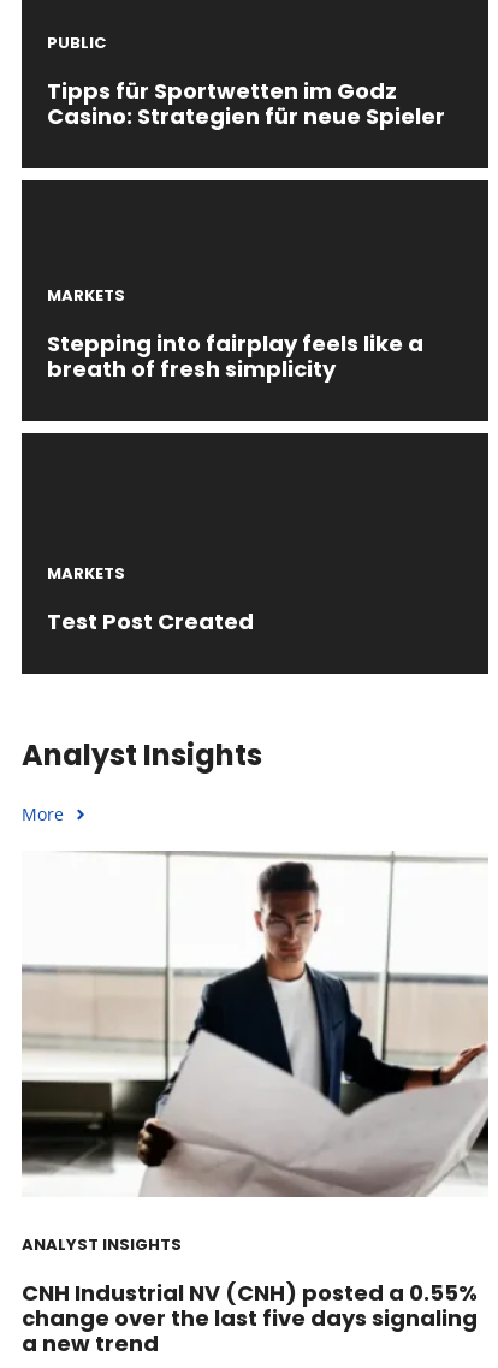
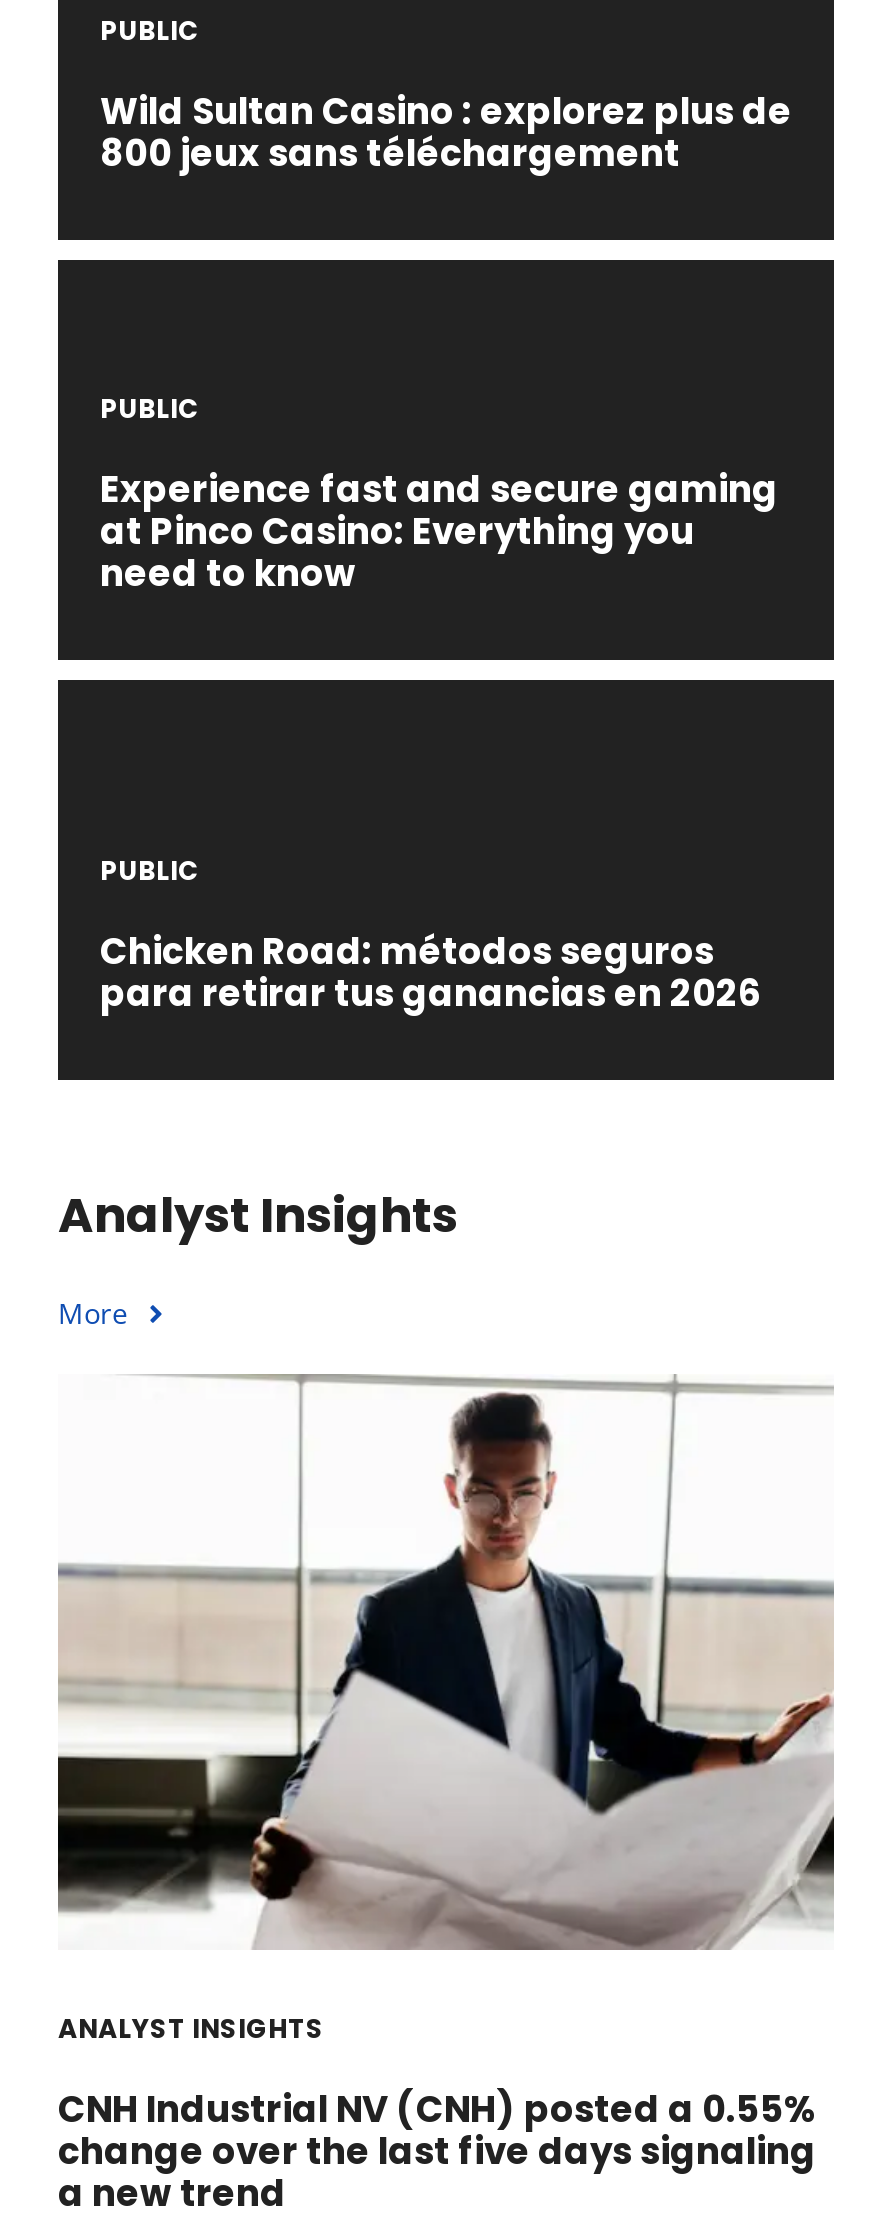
[47,76,445,131] Tipps für Sportwetten im Godz | Casino: Strategien für neue Spieler -> [100,86,792,178] Wild Sultan Casino : explorez plus de | 800 jeux sans téléchargement
[47,284,125,307] MARKETS -> [100,390,198,428] PUBLIC
[47,328,423,384] Stepping into fairplay feels like a | breath of fresh simplicity -> [100,464,778,598] Experience fast and secure gaming | at Pinco Casino: Everything you | need to know
[47,562,125,585] MARKETS -> [100,852,198,890] PUBLIC
[47,606,254,636] Test Post Created -> [100,926,760,1018] Chicken Road: métodos seguros | para retirar tus ganancias en 2026

